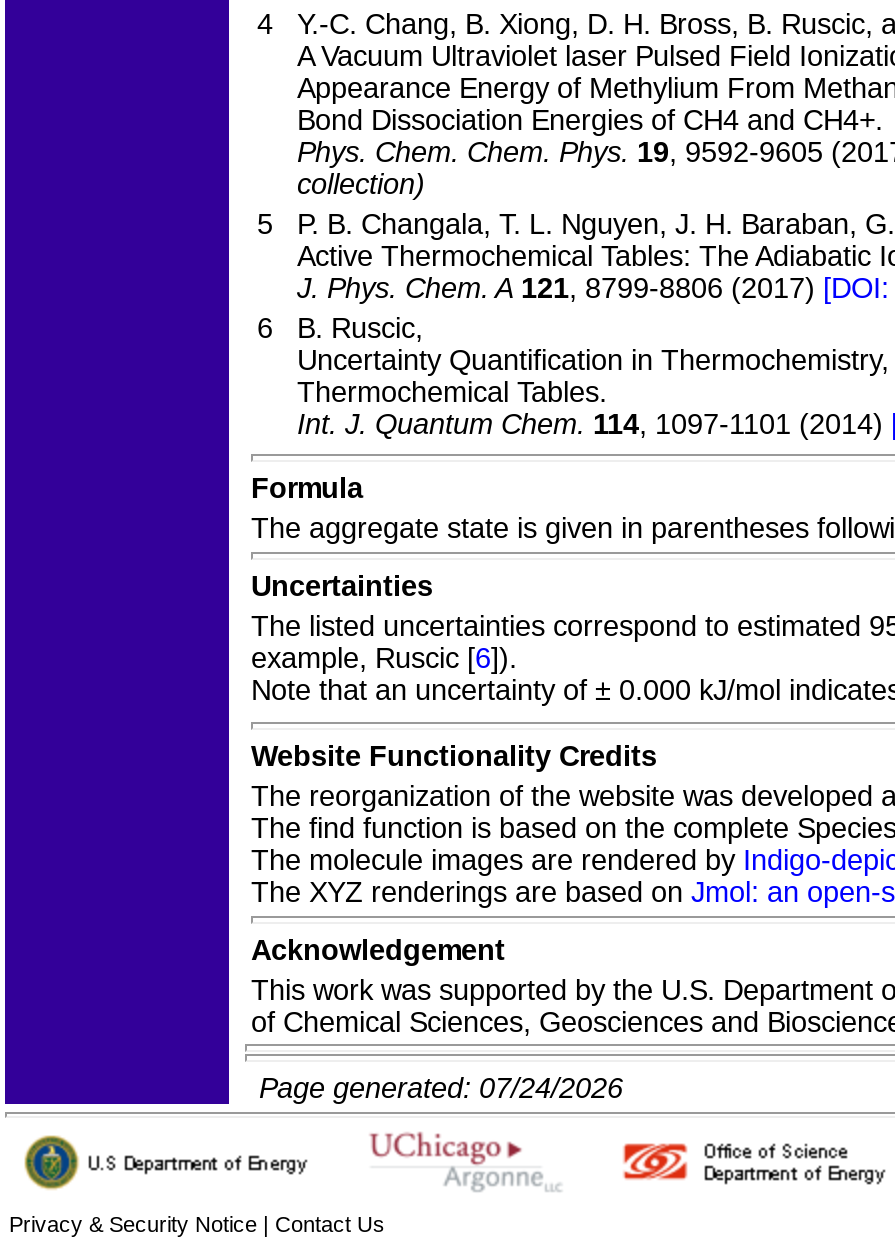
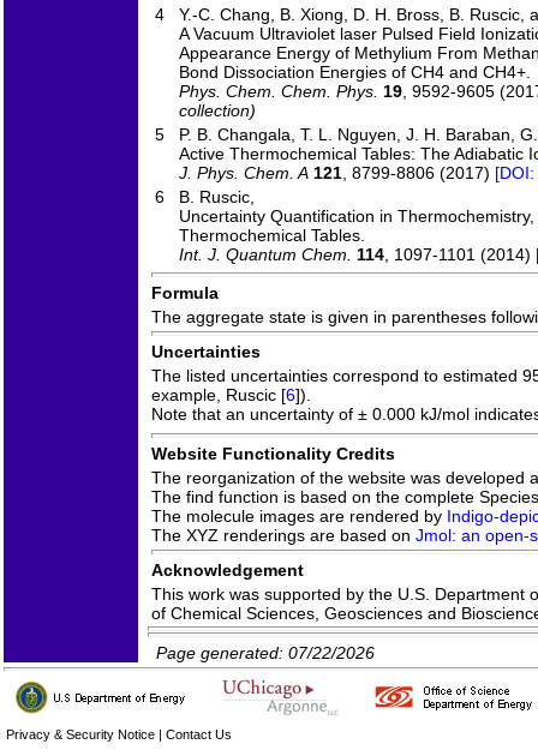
[259,1072,623,1104] Page generated: 07/24/2026 -> [156,643,375,662] Page generated: 07/22/2026

